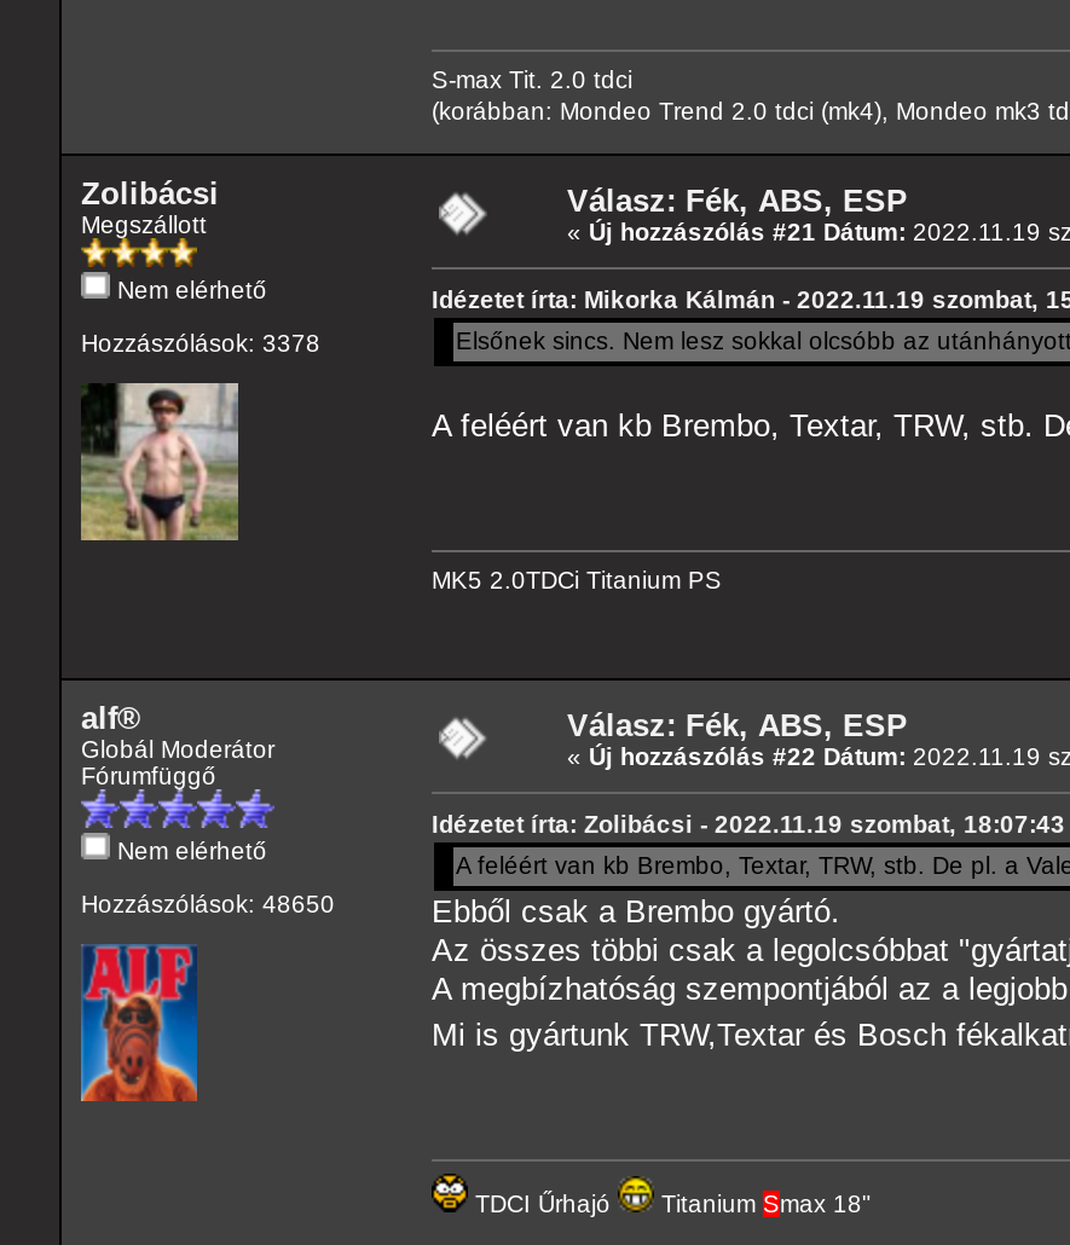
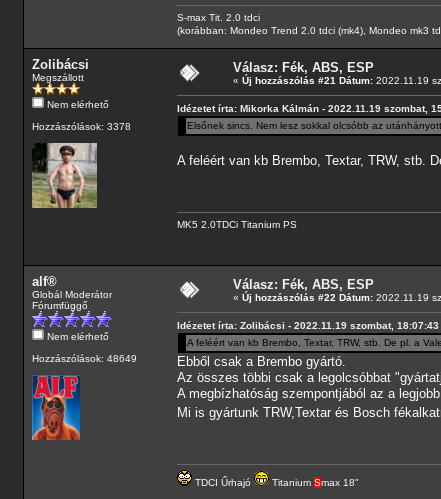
[81,891,335,917] Hozzászólások: 48650 -> [32,353,137,364] Hozzászólások: 48649

